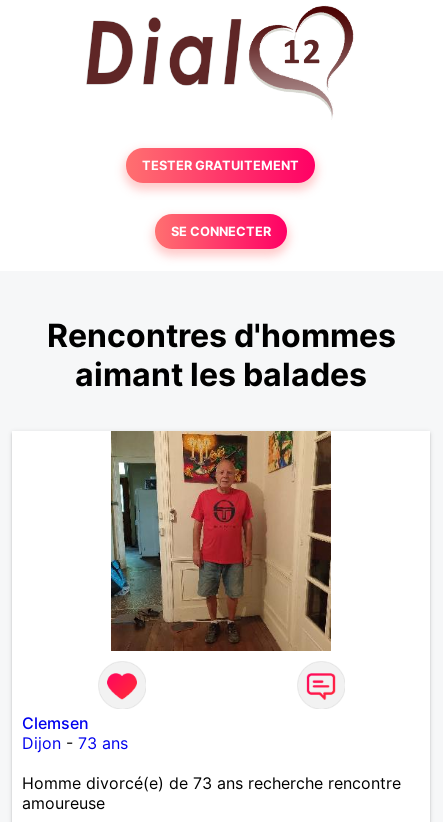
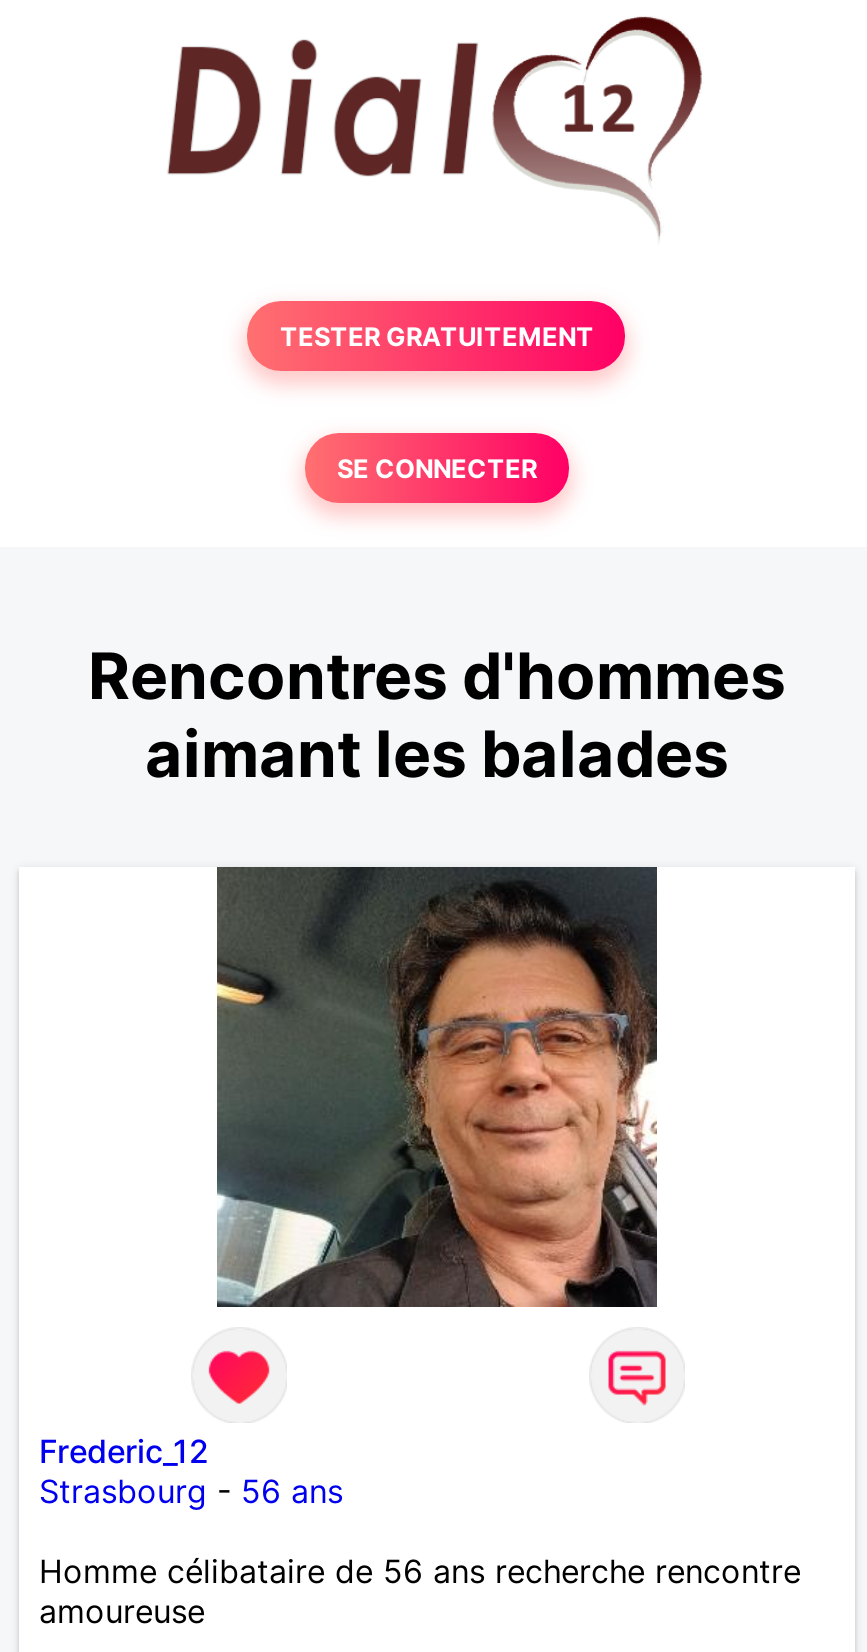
[110,430,332,652] [image] -> [215,865,659,1309] [image]
[22,713,128,753] Clemsen | Dijon - 73 ans -> [39,1431,343,1511] Frederic_12 | Strasbourg - 56 ans
[22,773,401,793] Homme divorcé(e) de 73 ans recherche rencontre -> [39,1551,801,1591] Homme célibataire de 56 ans recherche rencontre

